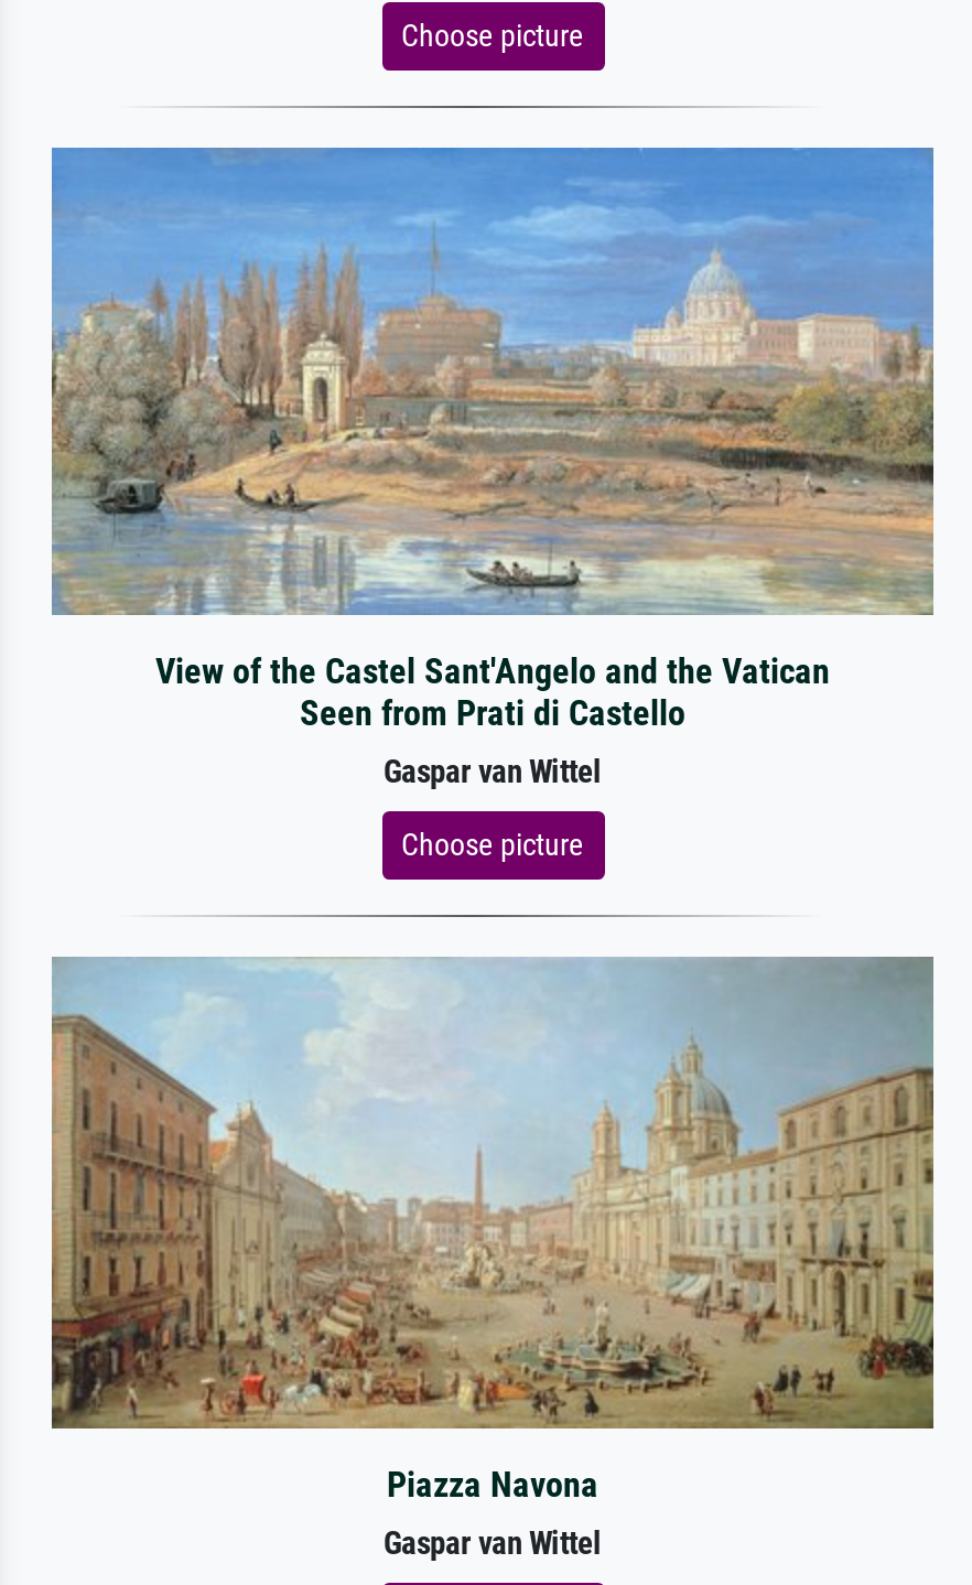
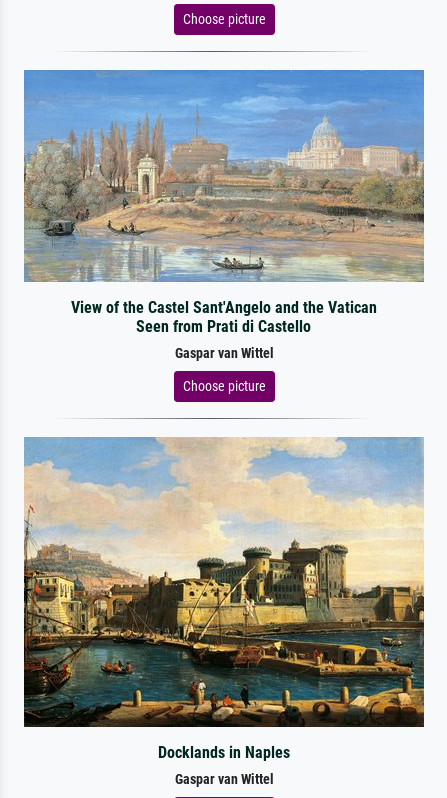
[50,955,936,1505] [image] | Piazza Navona -> [23,437,425,762] [image] | Docklands in Naples

